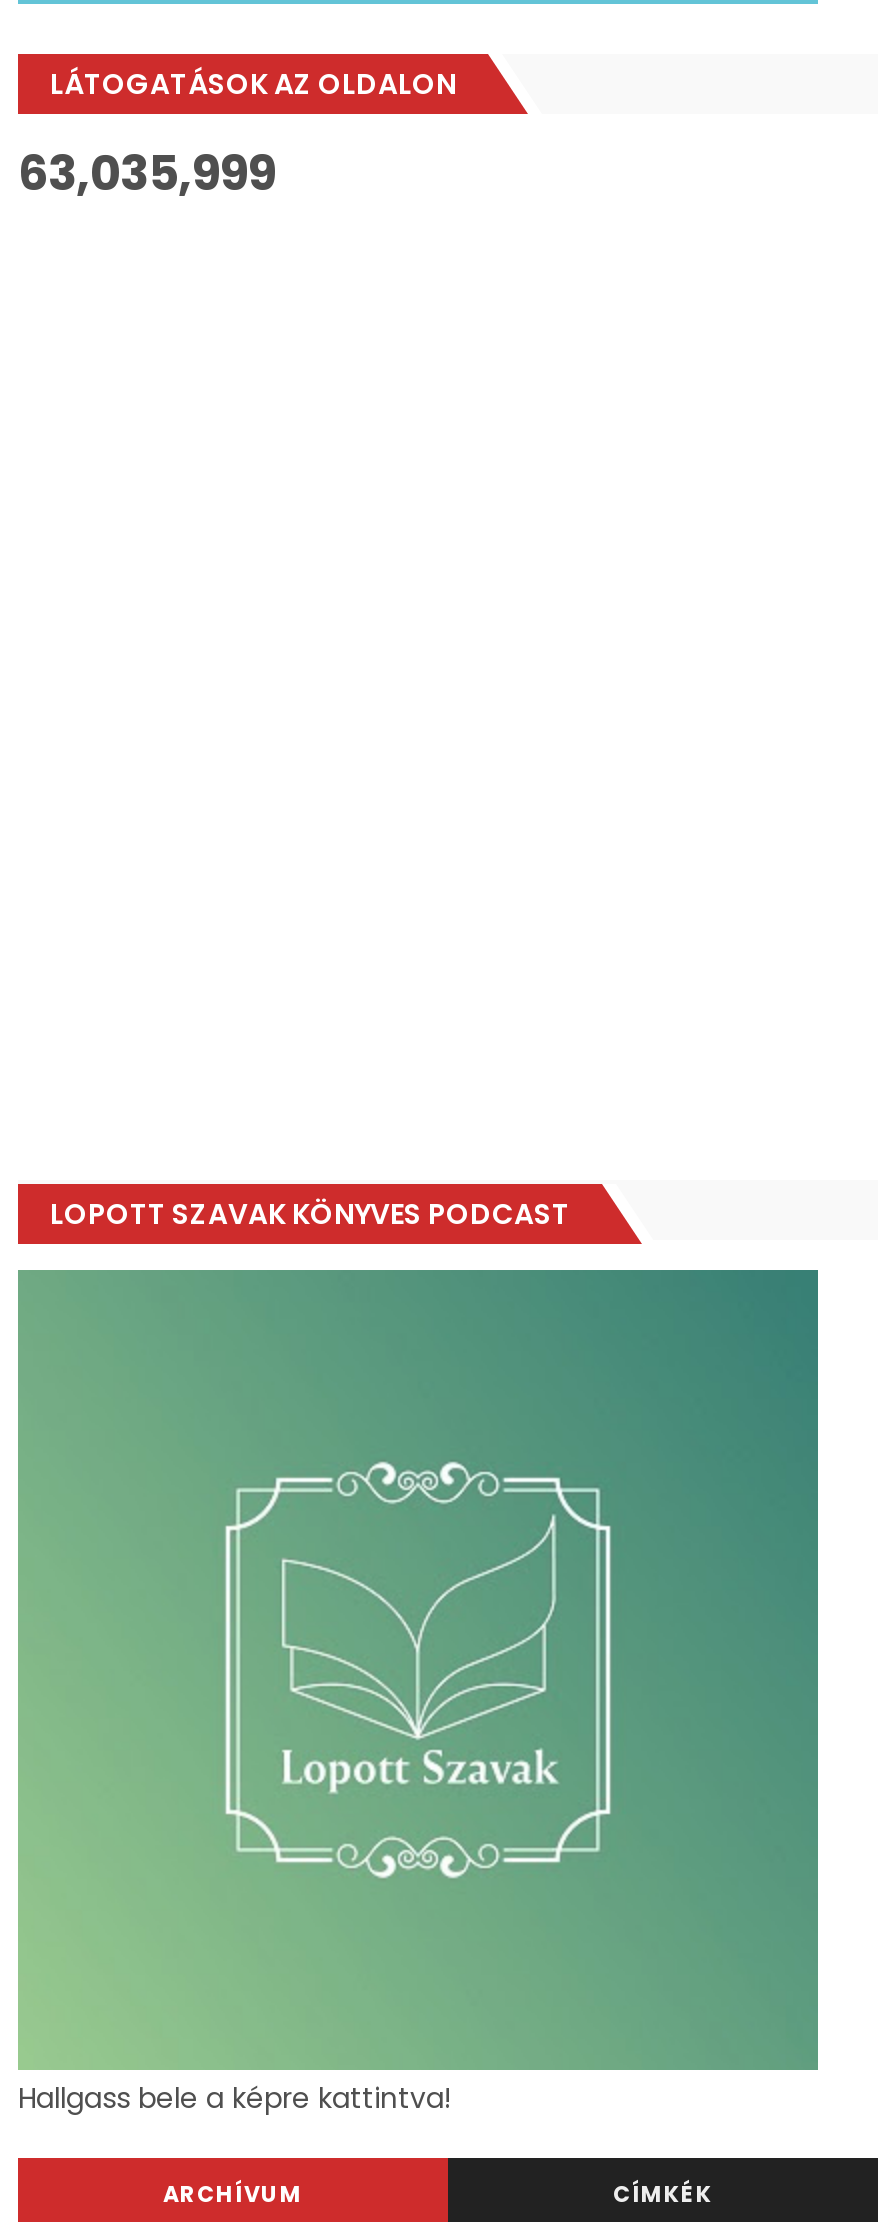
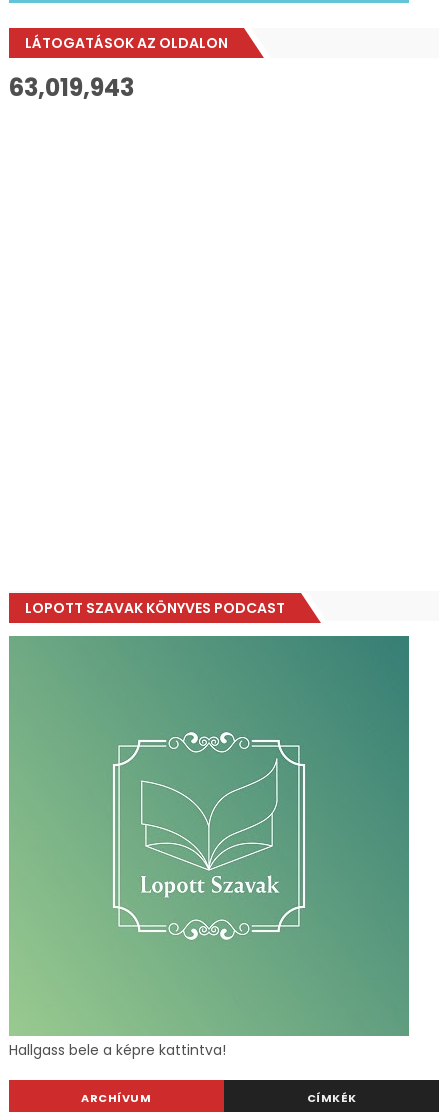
[18,139,276,205] 63,035,999 -> [9,70,134,103] 63,019,943

